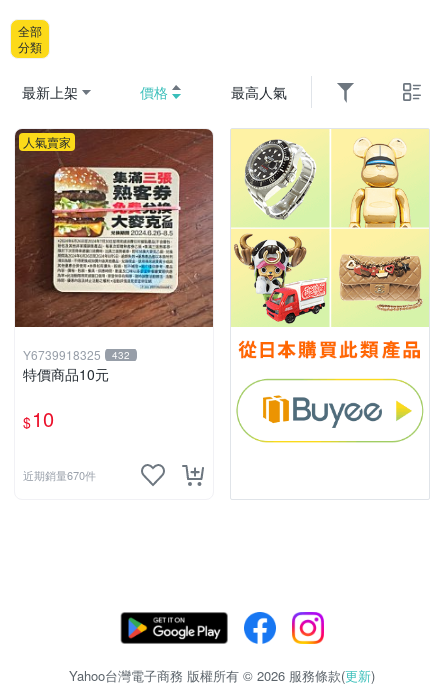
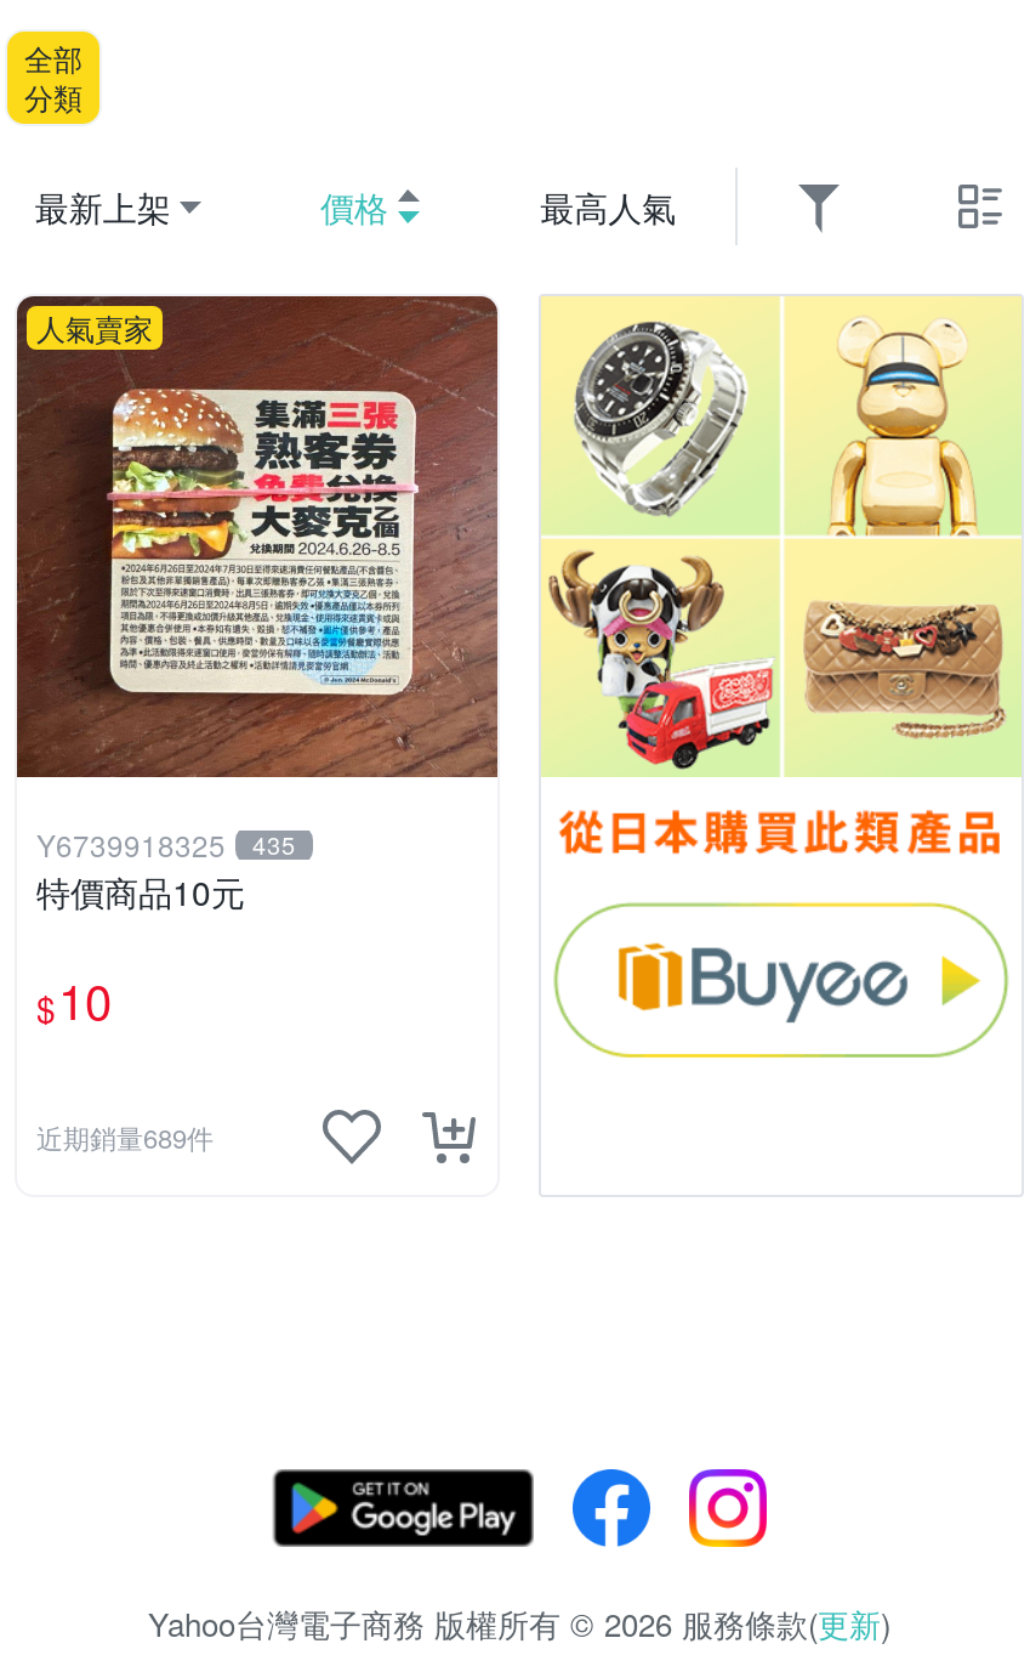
[23,346,130,363] Y6739918325 432 -> [36,824,296,865] Y6739918325 435
[23,467,96,483] 近期銷量670件 -> [36,1118,214,1157] 近期銷量689件

